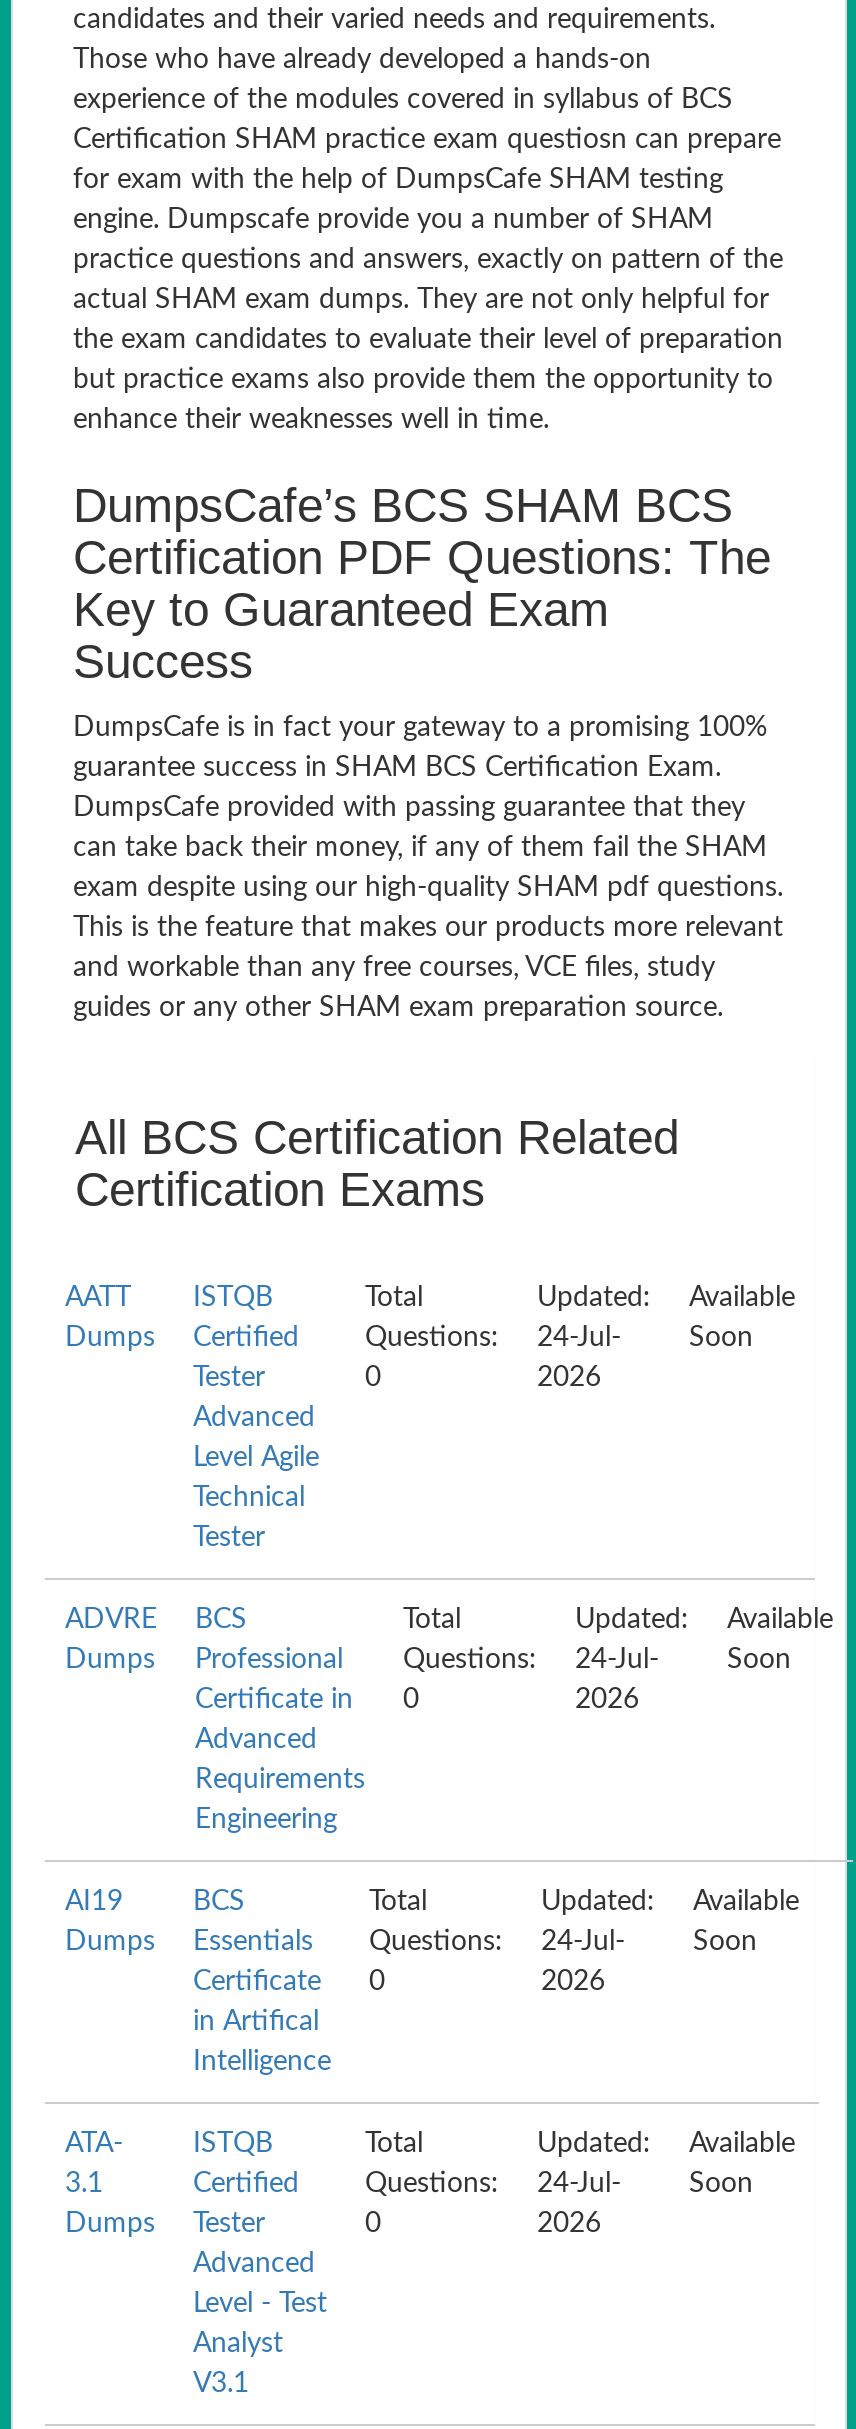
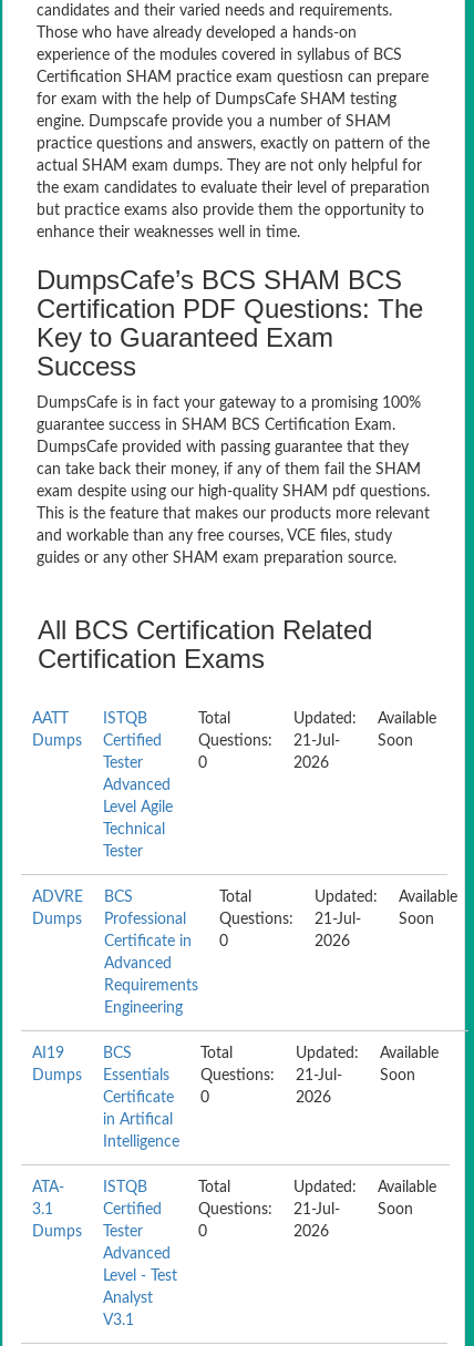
[365,1324,621,1352] Questions: 24-Jul- -> [198,733,340,749] Questions: 21-Jul-
[403,1646,659,1674] Questions: 24-Jul- -> [219,912,361,927] Questions: 21-Jul-
[65,1928,625,1956] Dumps Essentials Questions: 24-Jul- -> [32,1068,342,1083] Dumps Essentials Questions: 21-Jul-
[365,2170,621,2198] Questions: 24-Jul- -> [198,1202,340,1217] Questions: 21-Jul-

